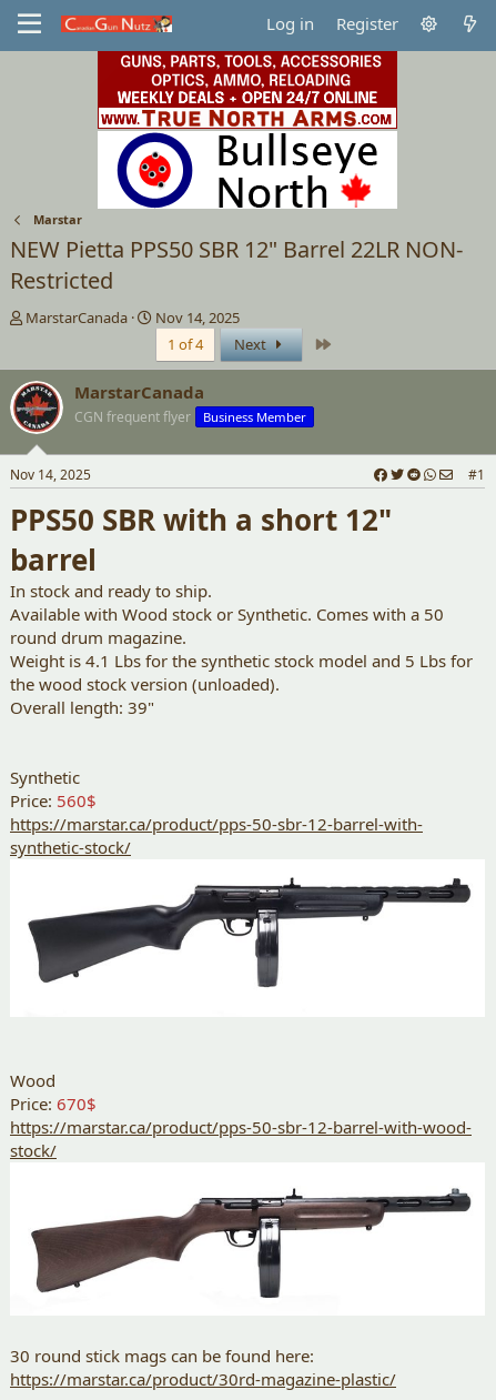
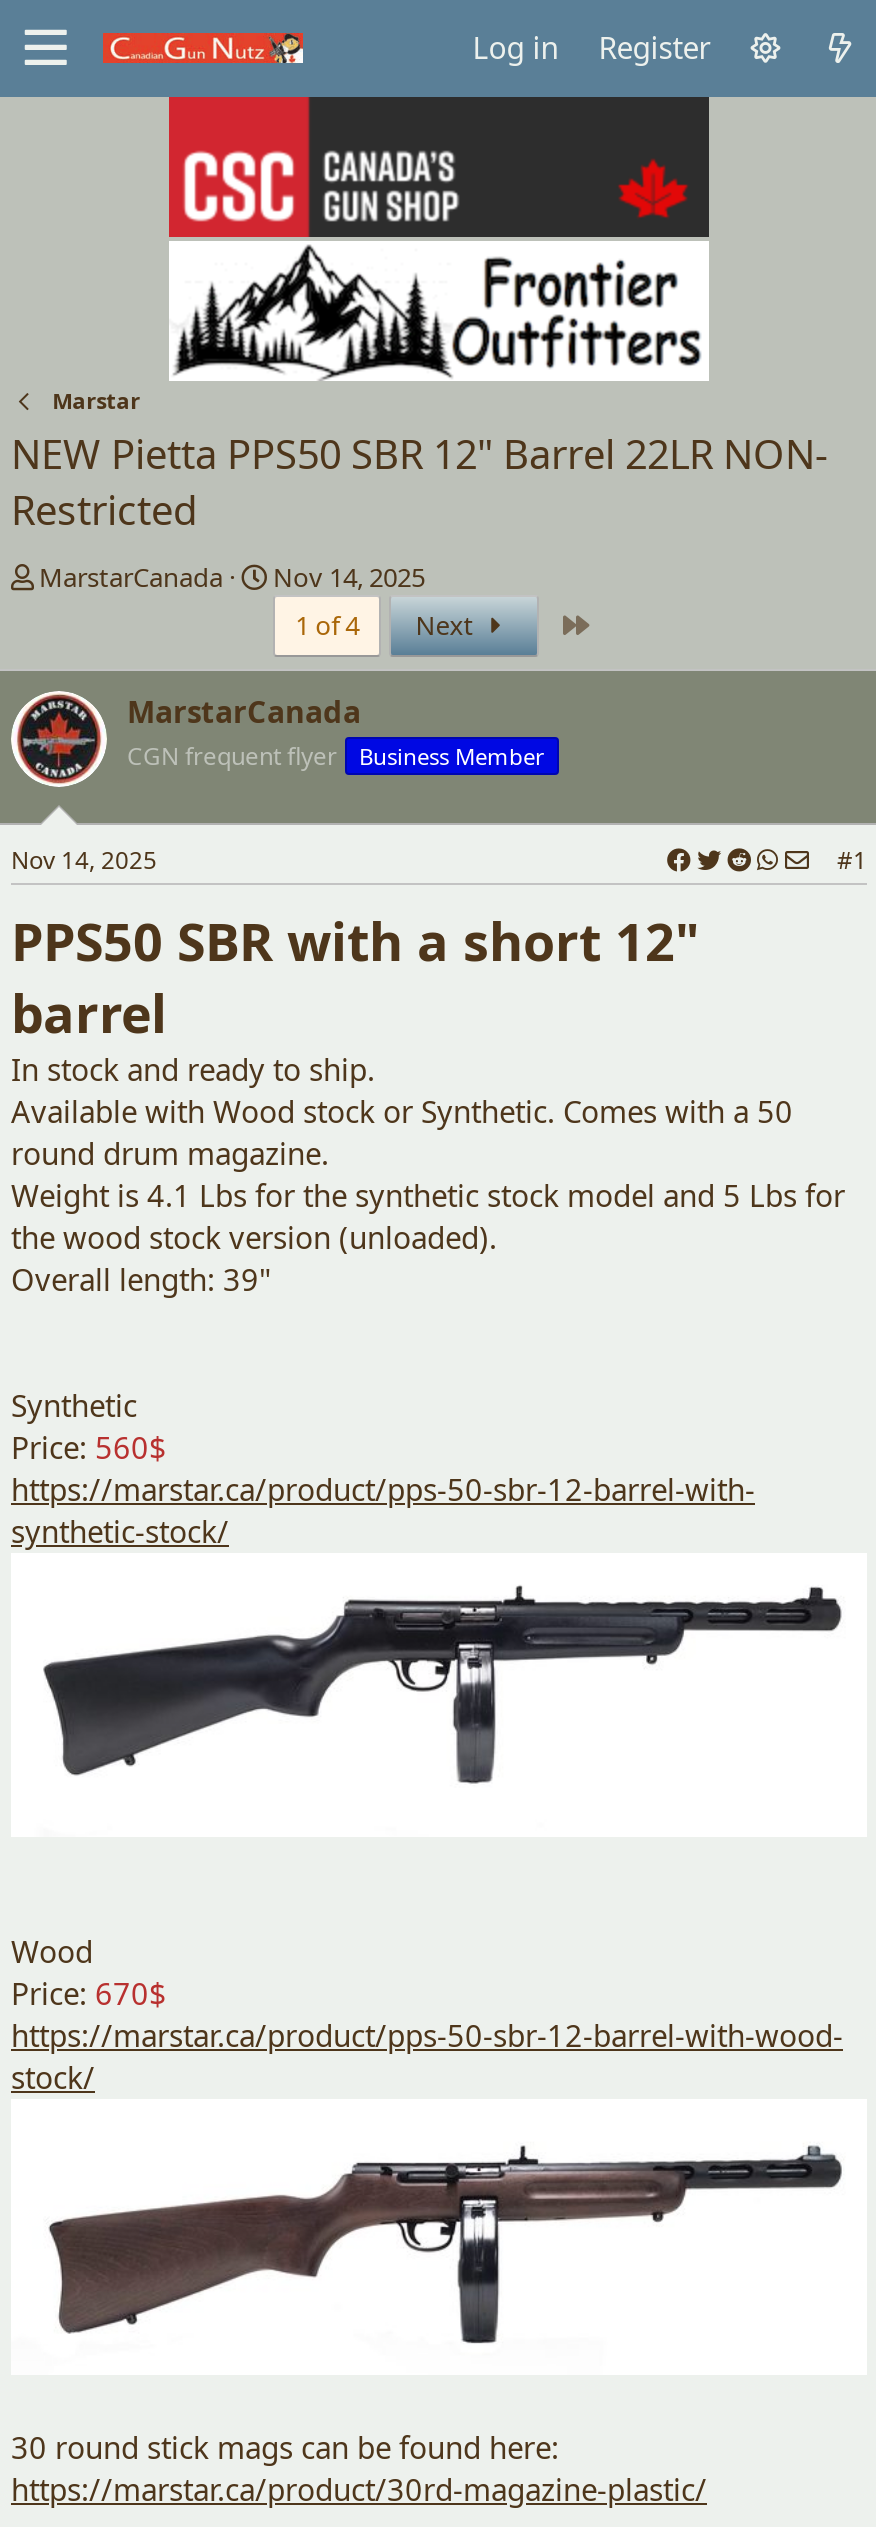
[98,50,398,209] [image] -> [169,97,711,381] [image]

